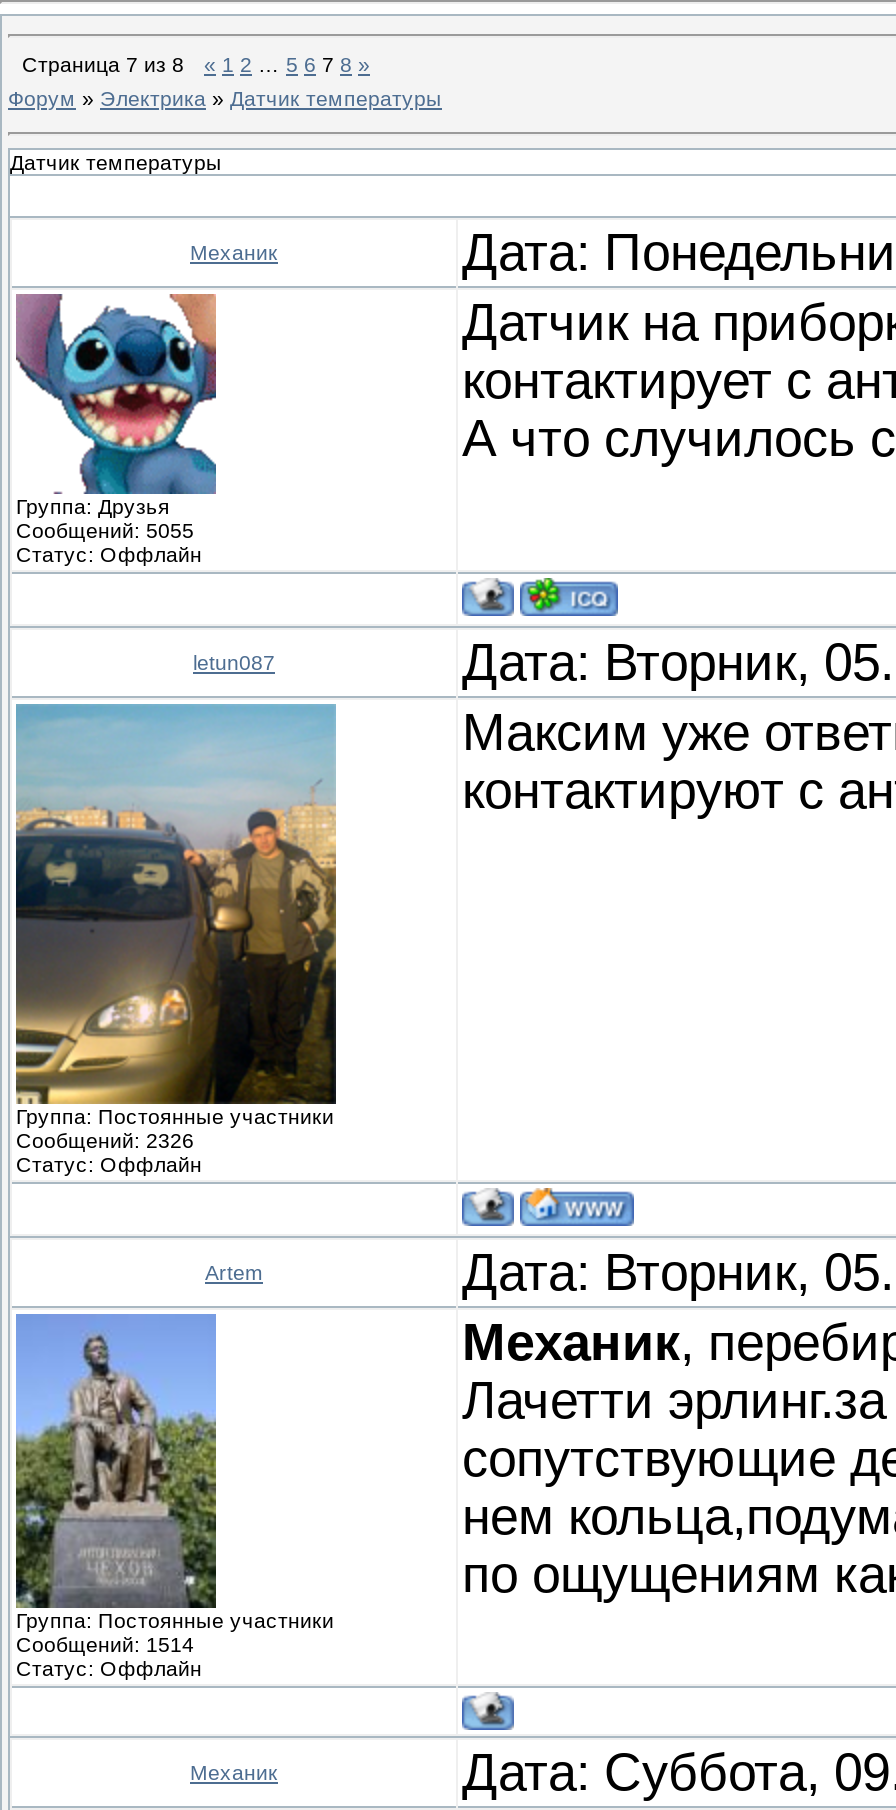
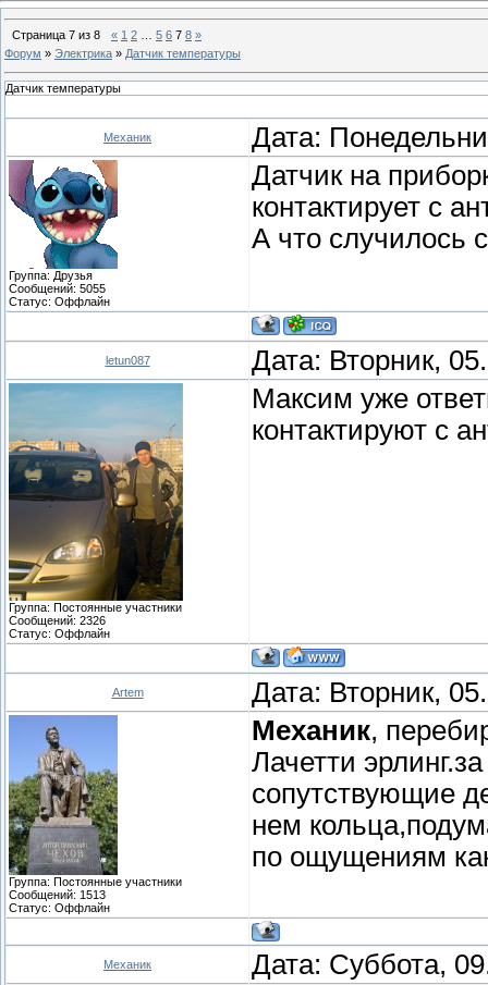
[16,1631,194,1655] Сообщений: 1514 -> [9,888,106,901] Сообщений: 1513

